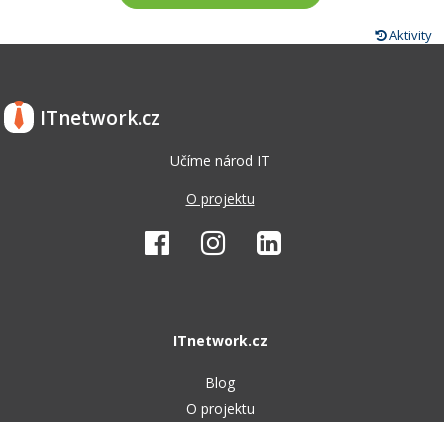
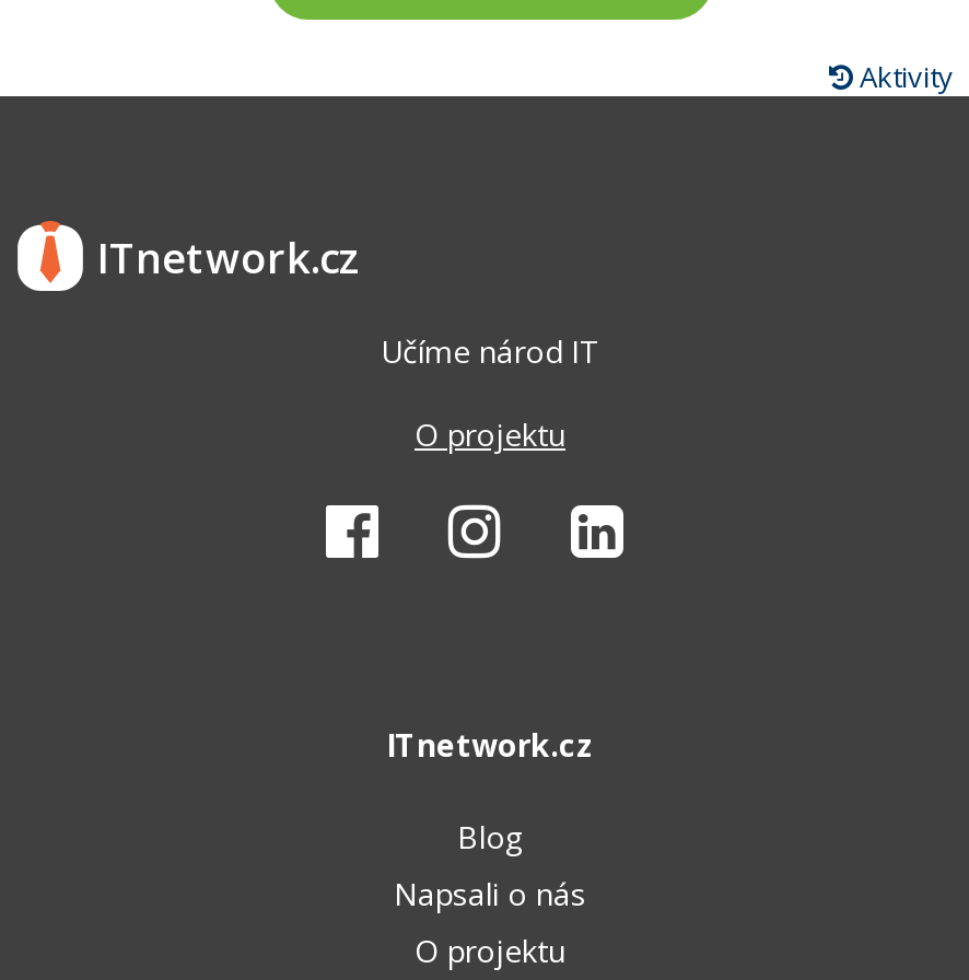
none -> [394,872,586,913] Napsali o nás

